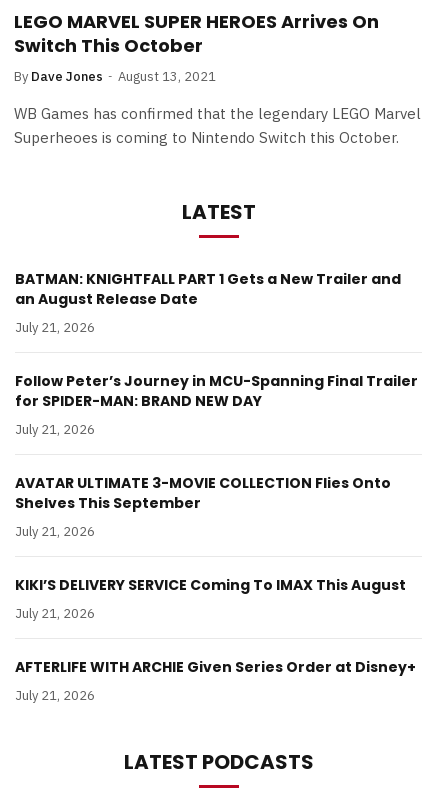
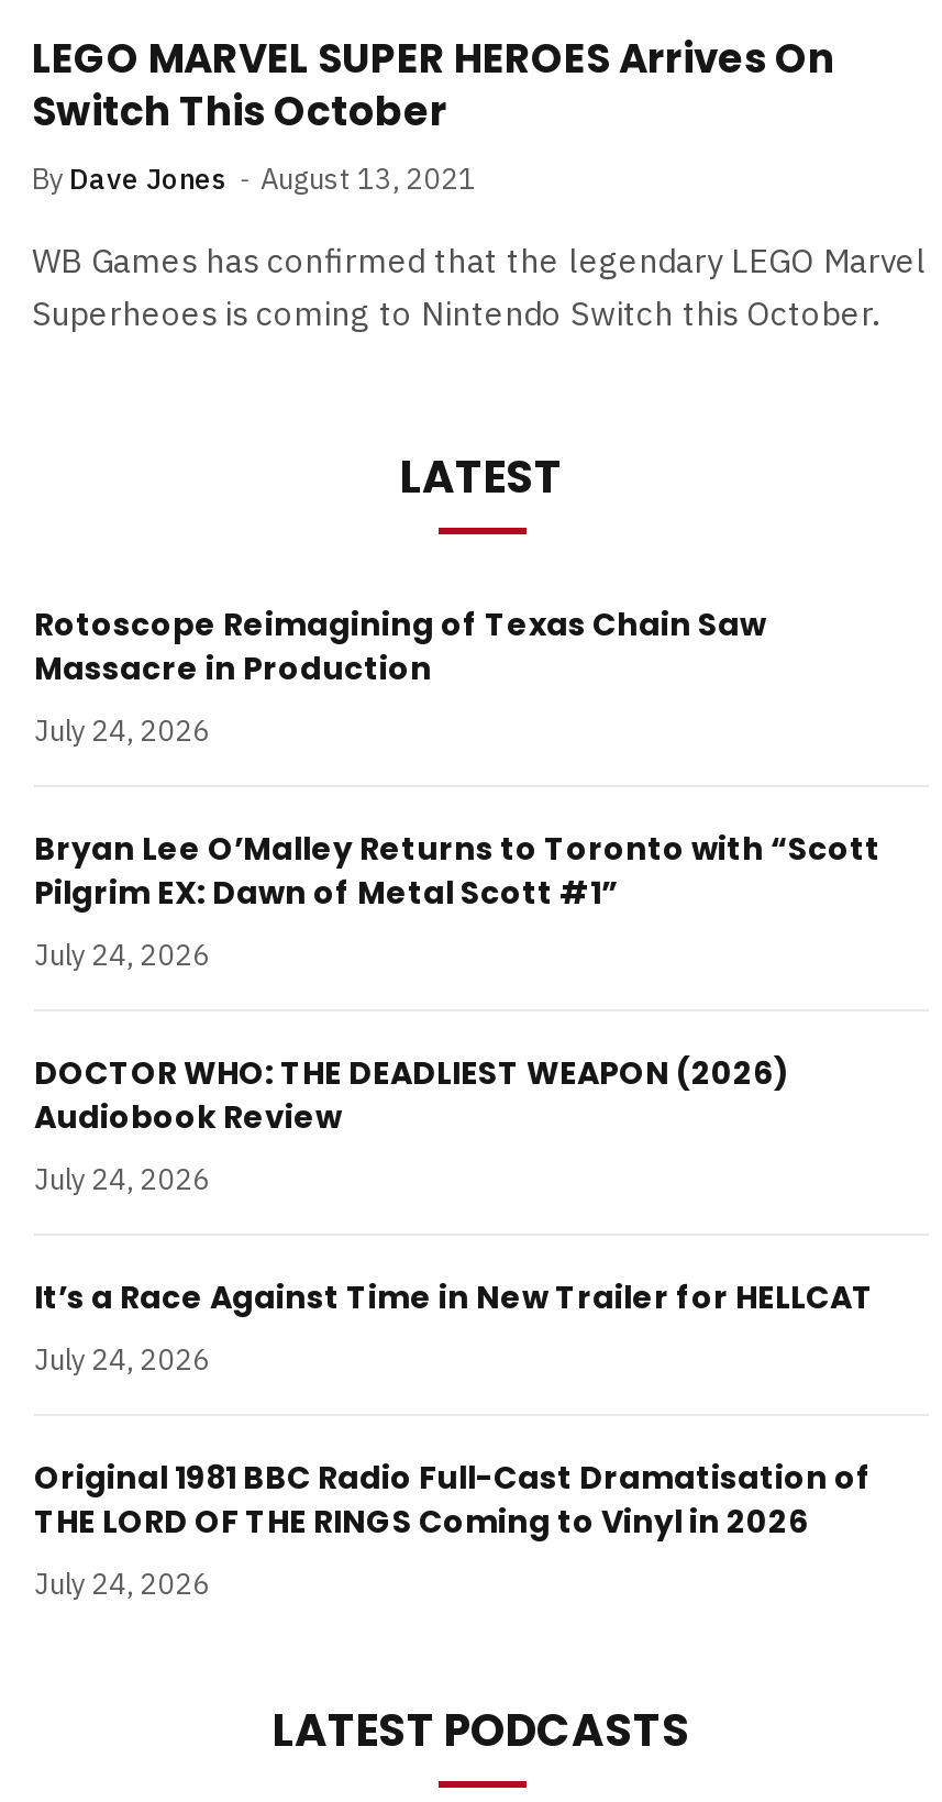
[15,269,401,309] BATMAN: KNIGHTFALL PART 1 Gets a New Trailer and | an August Release Date -> [34,602,766,690] Rotoscope Reimagining of Texas Chain Saw | Massacre in Production
[15,319,95,336] July 21, 2026 -> [34,712,210,750] July 24, 2026
[15,371,418,411] Follow Peter’s Journey in MCU-Spanning Final Trailer | for SPIDER-MAN: BRAND NEW DAY -> [34,827,880,915] Bryan Lee O’Malley Returns to Toronto with “Scott | Pilgrim EX: Dawn of Metal Scott #1”
[15,421,95,438] July 21, 2026 -> [34,937,210,974] July 24, 2026
[15,473,391,513] AVATAR ULTIMATE 3-MOVIE COLLECTION Flies Onto | Shelves This September -> [34,1051,788,1139] DOCTOR WHO: THE DEADLIEST WEAPON (2026) | Audiobook Review
[15,523,95,540] July 21, 2026 -> [34,1161,210,1198] July 24, 2026
[15,575,406,595] KIKI’S DELIVERY SERVICE Coming To IMAX This August -> [34,1275,874,1319] It’s a Race Against Time in New Trailer for HELLCAT
[15,605,95,622] July 21, 2026 -> [34,1341,210,1379] July 24, 2026
[15,657,416,677] AFTERLIFE WITH ARCHIE Given Series Order at Disney+ -> [34,1456,872,1544] Original 1981 BBC Radio Full-Cast Dramatisation of | THE LORD OF THE RINGS Coming to Vinyl in 2026
[15,687,95,704] July 21, 2026 -> [34,1566,210,1603] July 24, 2026

